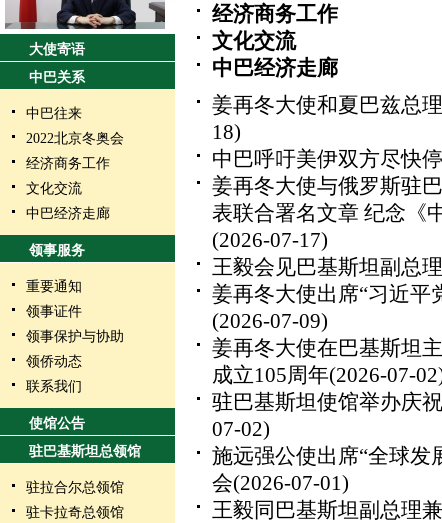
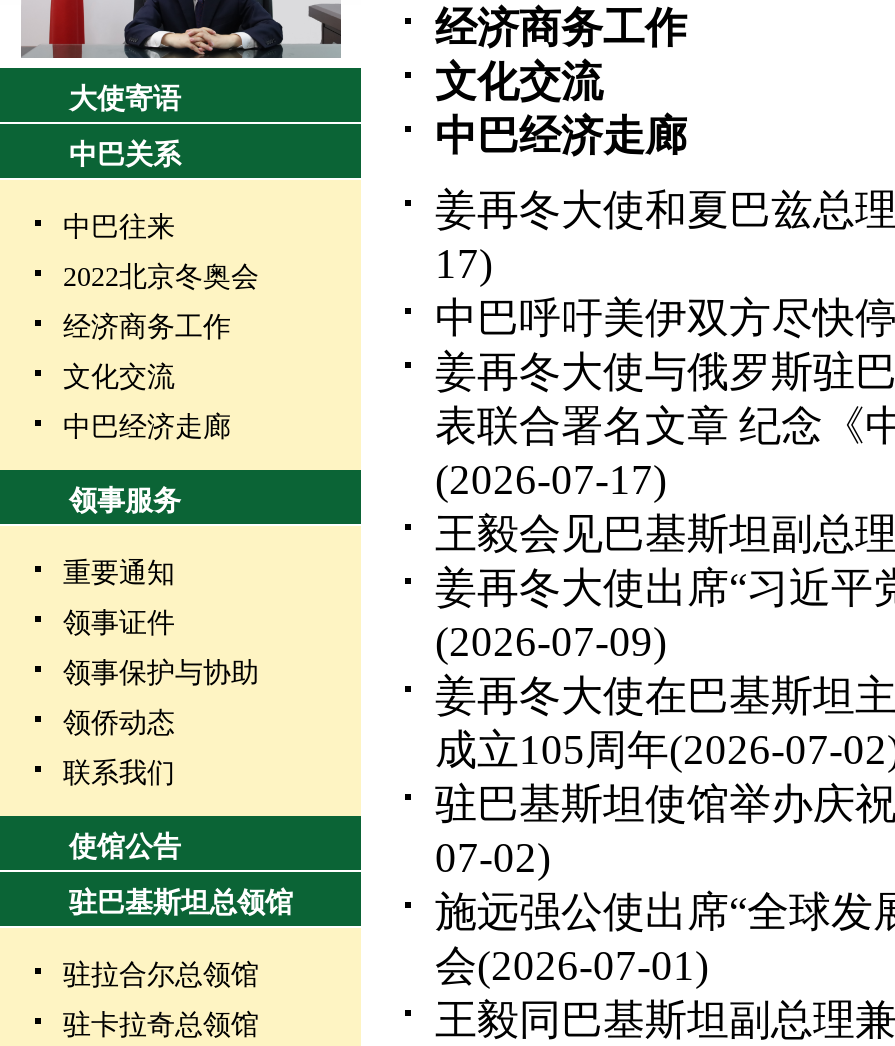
[212,120,241,143] 18) -> [435,240,493,286] 17)

